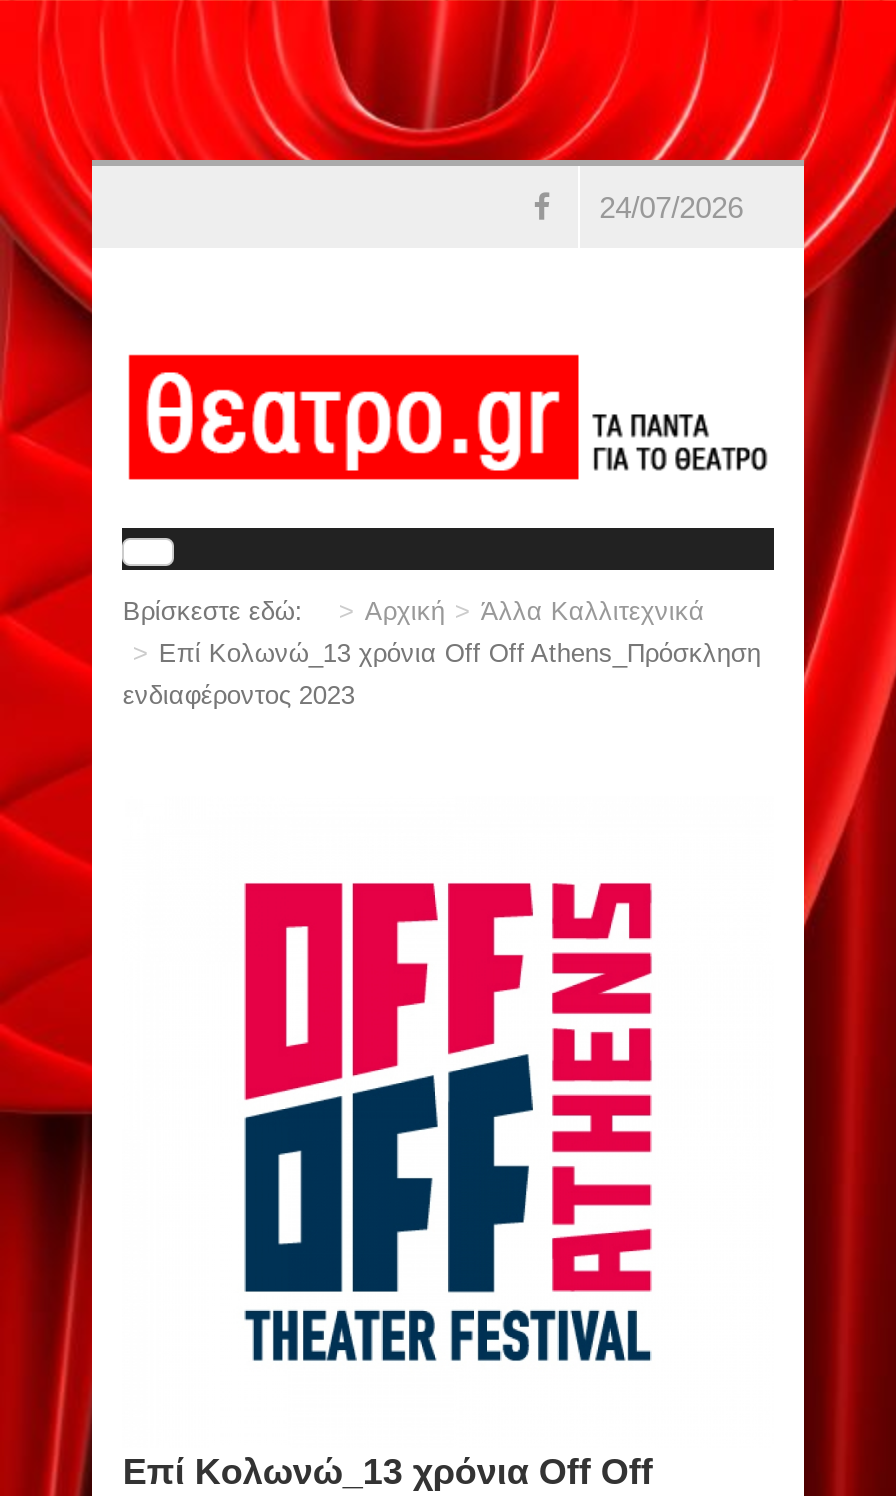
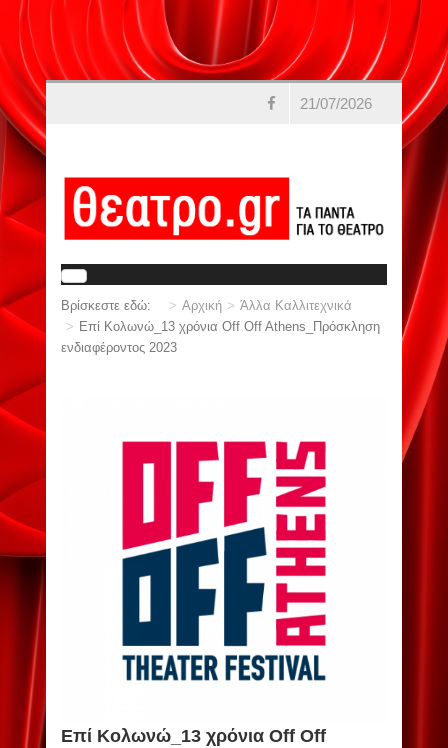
[599,190,743,224] 24/07/2026 -> [300,95,372,112] 21/07/2026

